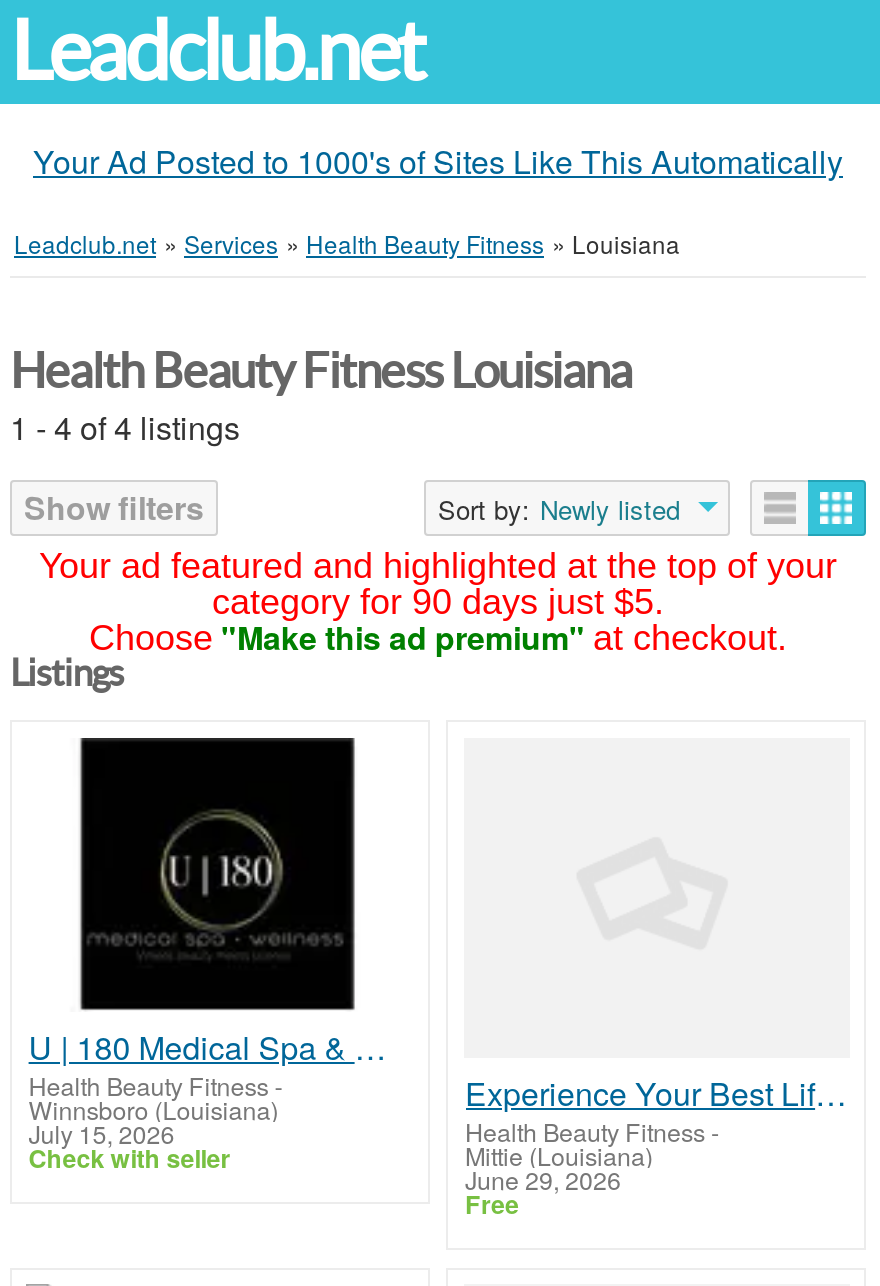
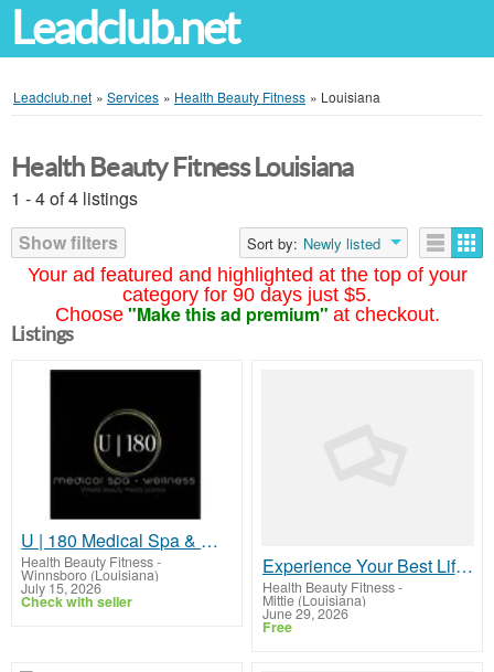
[33,138,843,184] Your Ad Posted to 1000's of Sites Like This Automatically -> none

